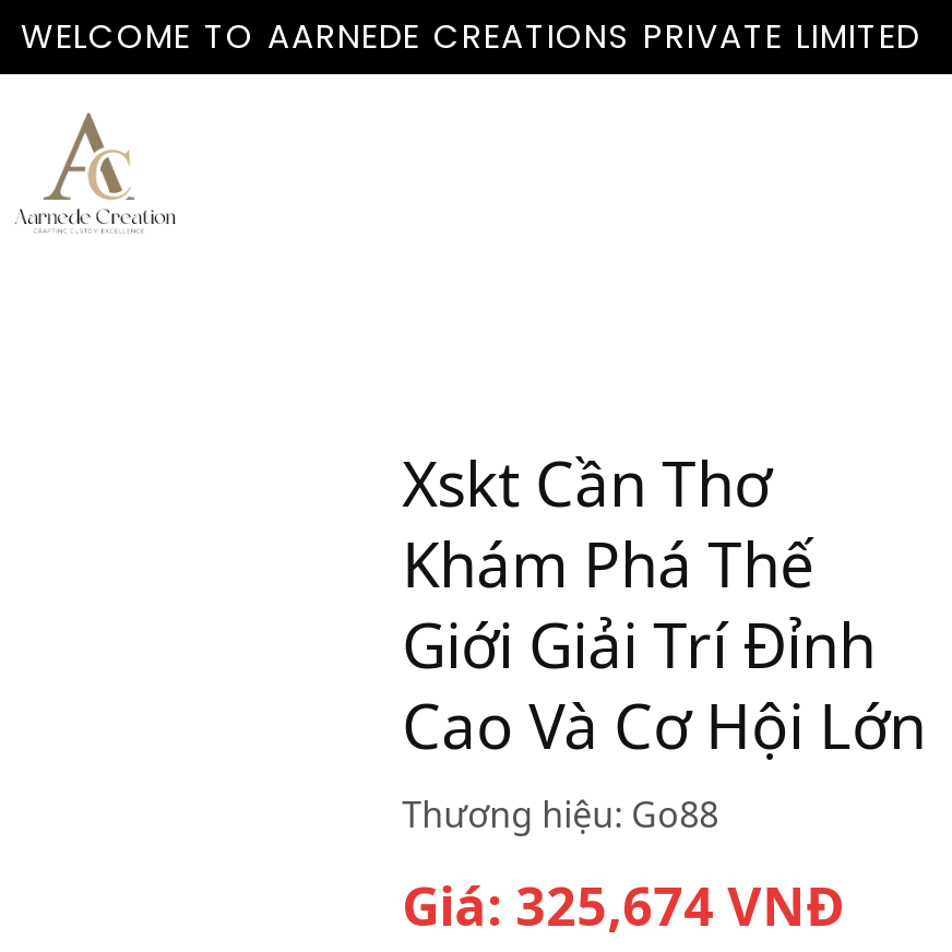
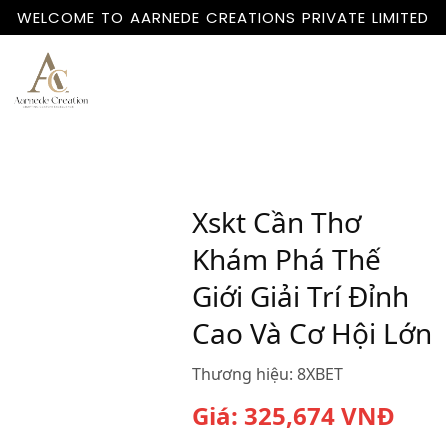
[402,790,719,838] Thương hiệu: Go88 -> [192,363,343,385] Thương hiệu: 8XBET

